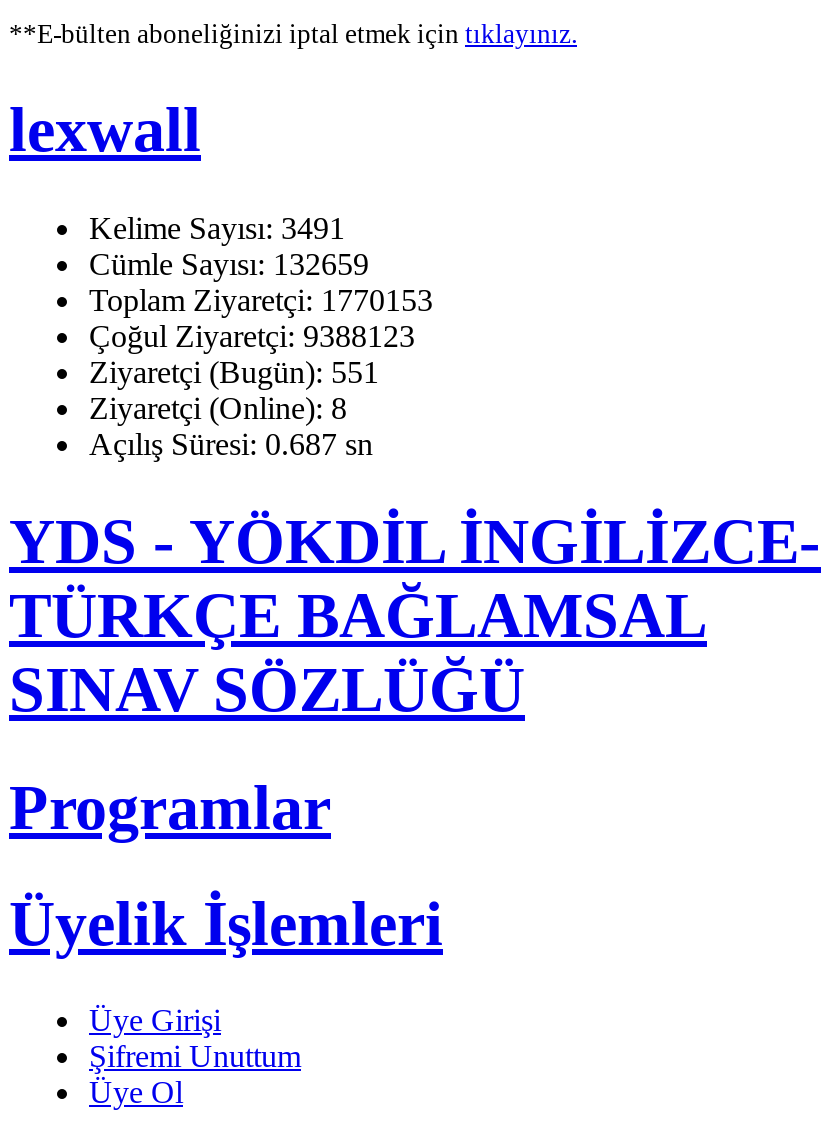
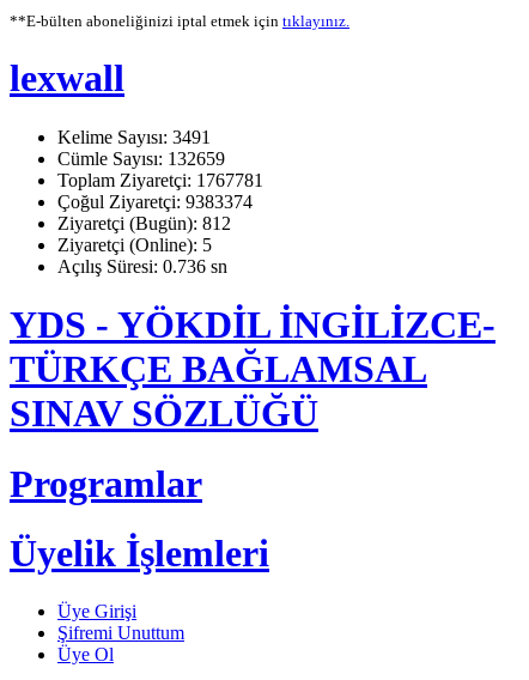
[89,282,433,316] Toplam Ziyaretçi: 1770153 -> [57,170,263,190] Toplam Ziyaretçi: 1767781
[89,318,415,352] Çoğul Ziyaretçi: 9388123 -> [57,191,253,212] Çoğul Ziyaretçi: 9383374
[89,354,379,388] Ziyaretçi (Bugün): 551 -> [57,213,231,233] Ziyaretçi (Bugün): 812
[89,390,347,424] Ziyaretçi (Online): 8 -> [57,234,212,255] Ziyaretçi (Online): 5
[89,426,373,460] Açılış Süresi: 0.687 sn -> [57,256,227,276] Açılış Süresi: 0.736 sn

